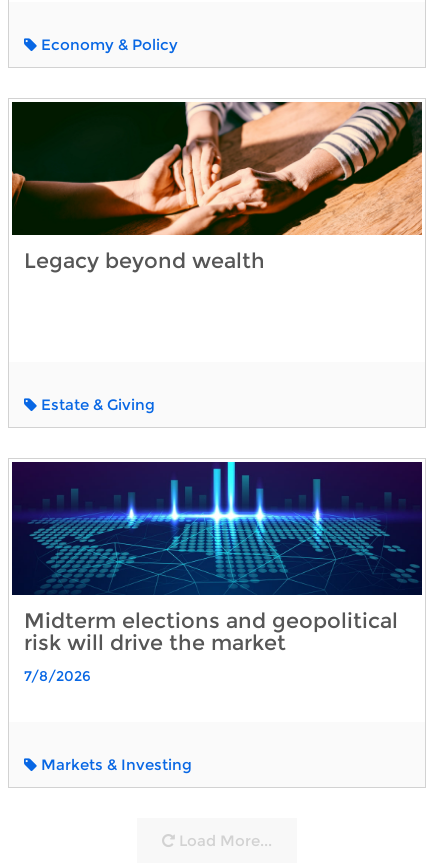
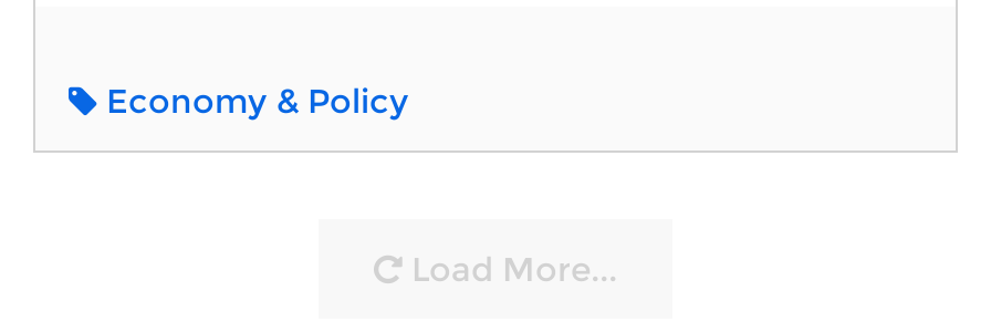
[11,101,423,273] [image] | Legacy beyond wealth -> none
[37,395,155,414] Estate & Giving -> none
[11,461,423,685] [image] | Midterm elections and geopolitical | risk will drive the market | 7/8/2026 -> none
[37,755,192,774] Markets & Investing -> none

